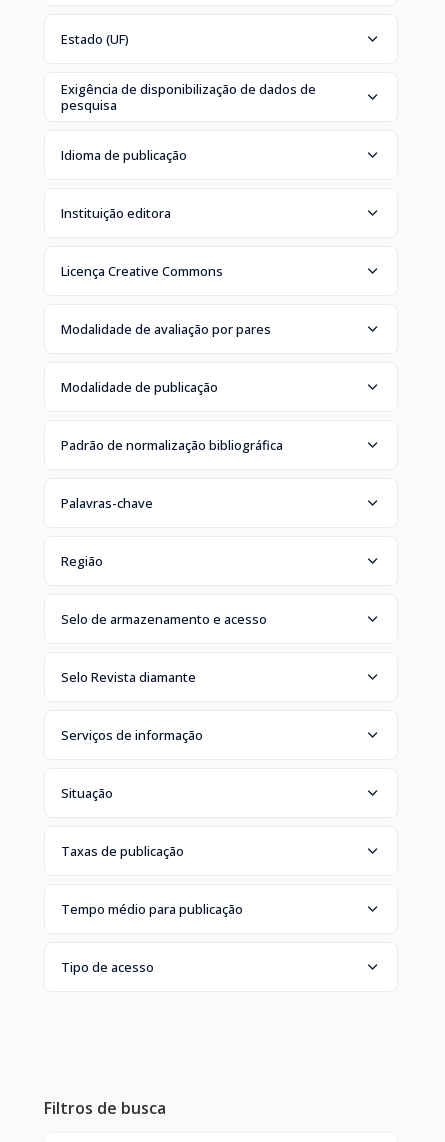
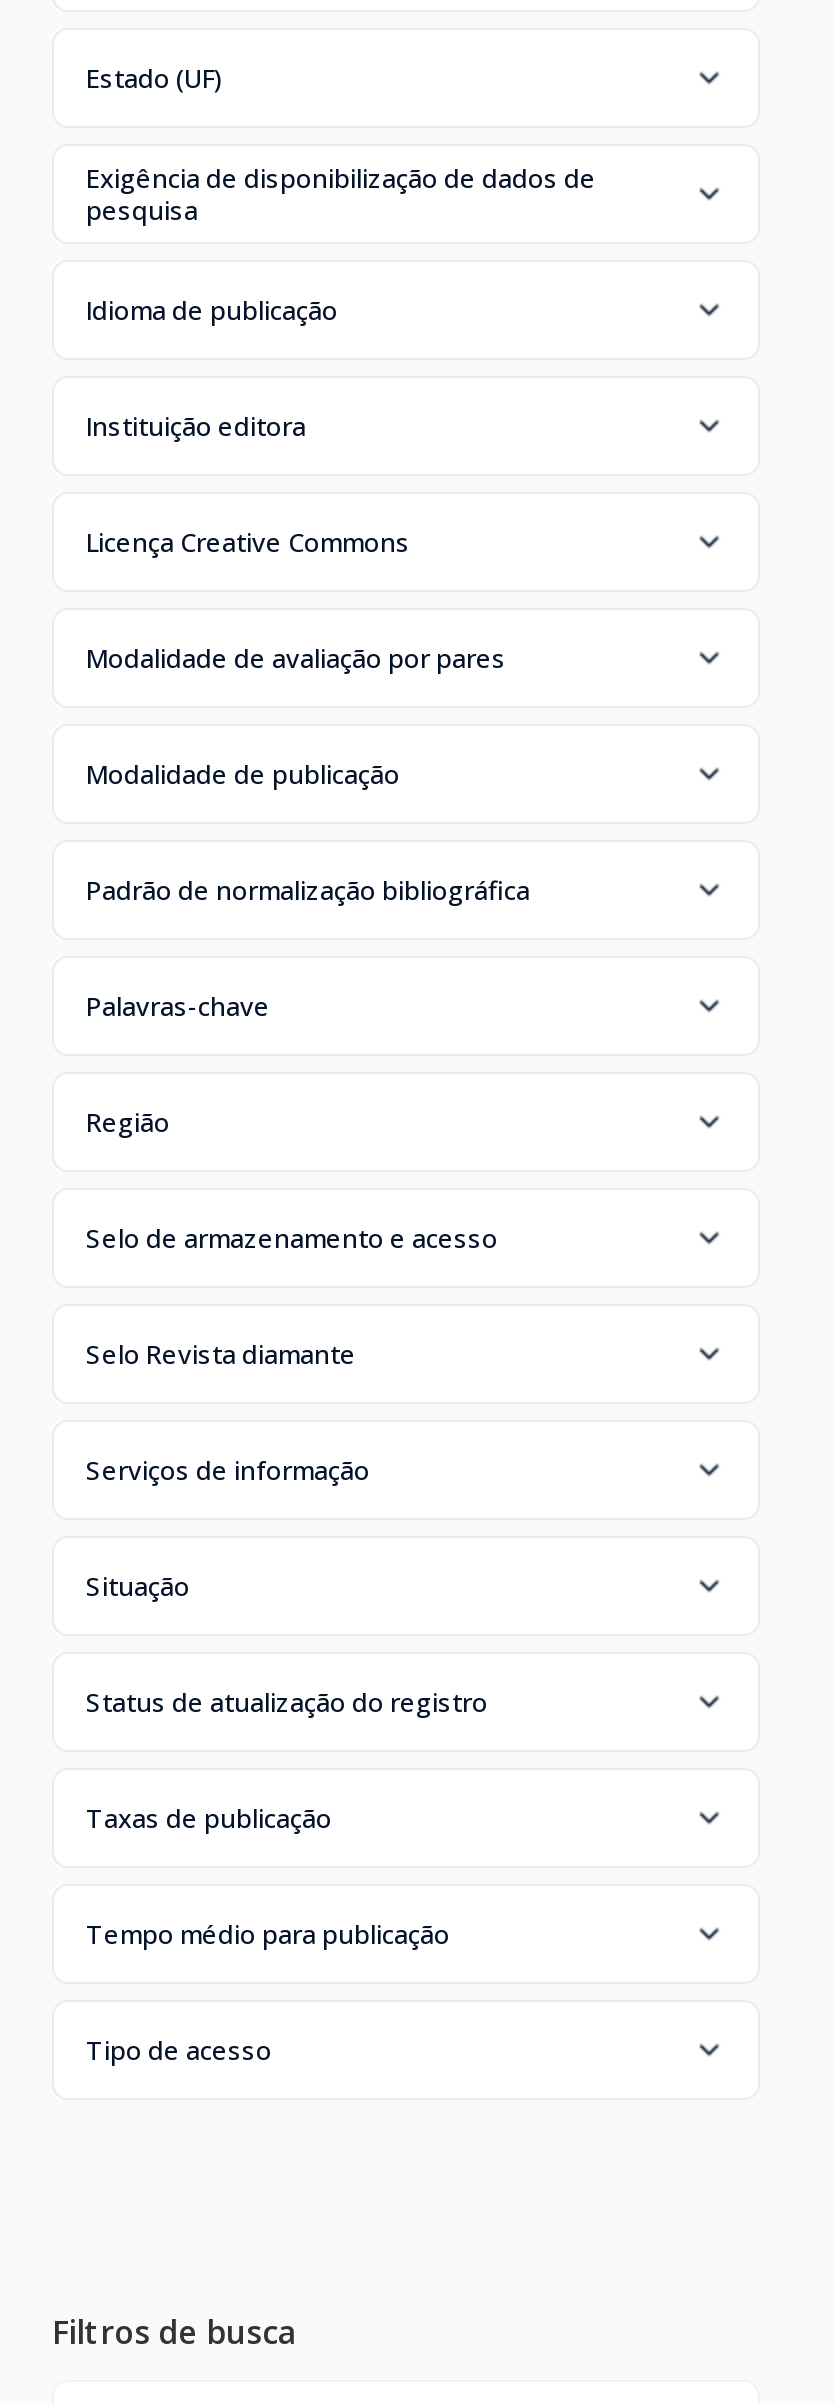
none -> [86,1683,488,1719] Status de atualização do registro

